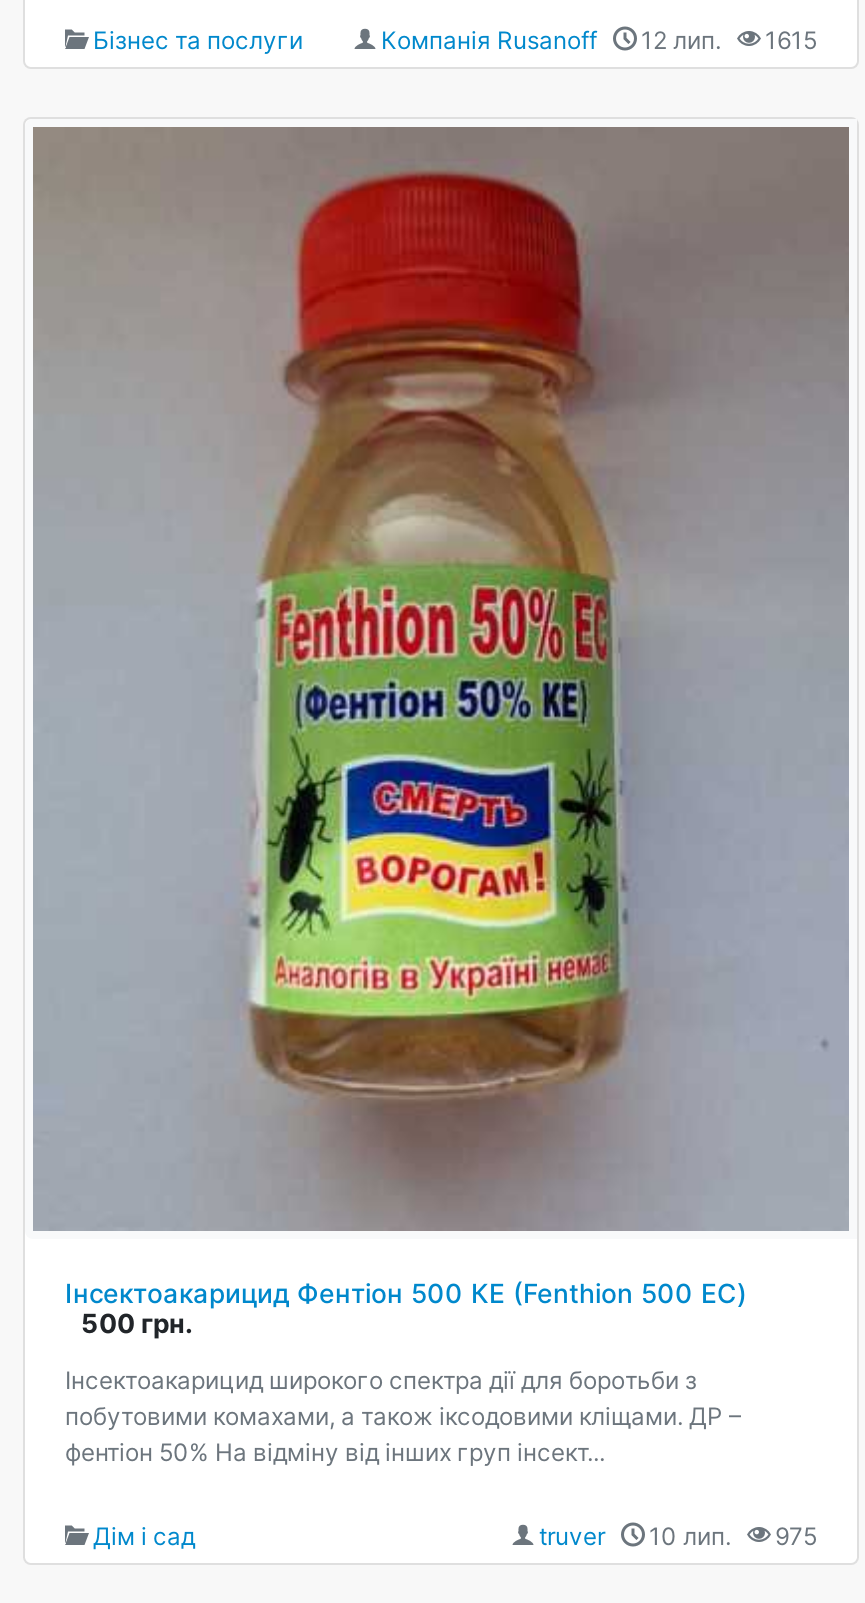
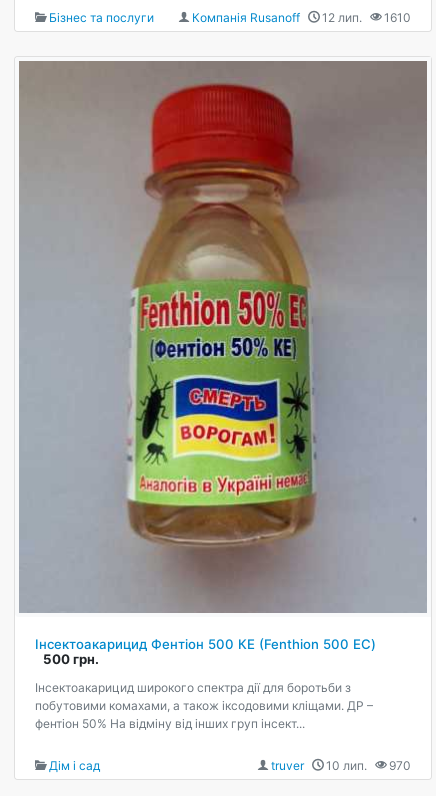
[381,26,817,56] Компанія Rusanoff 12 лип. 1615 -> [192,10,411,25] Компанія Rusanoff 12 лип. 1610
[539,1520,817,1550] truver 10 лип. 975 -> [271,758,411,773] truver 10 лип. 970

